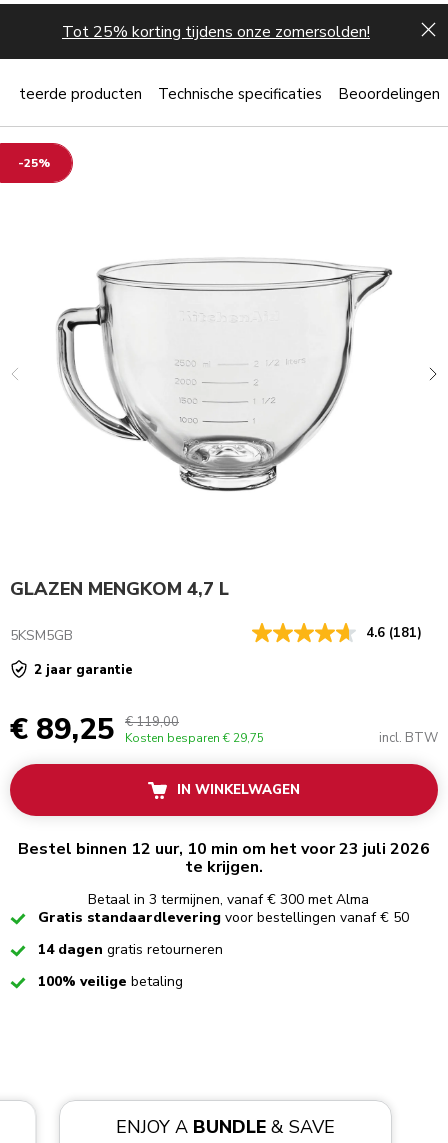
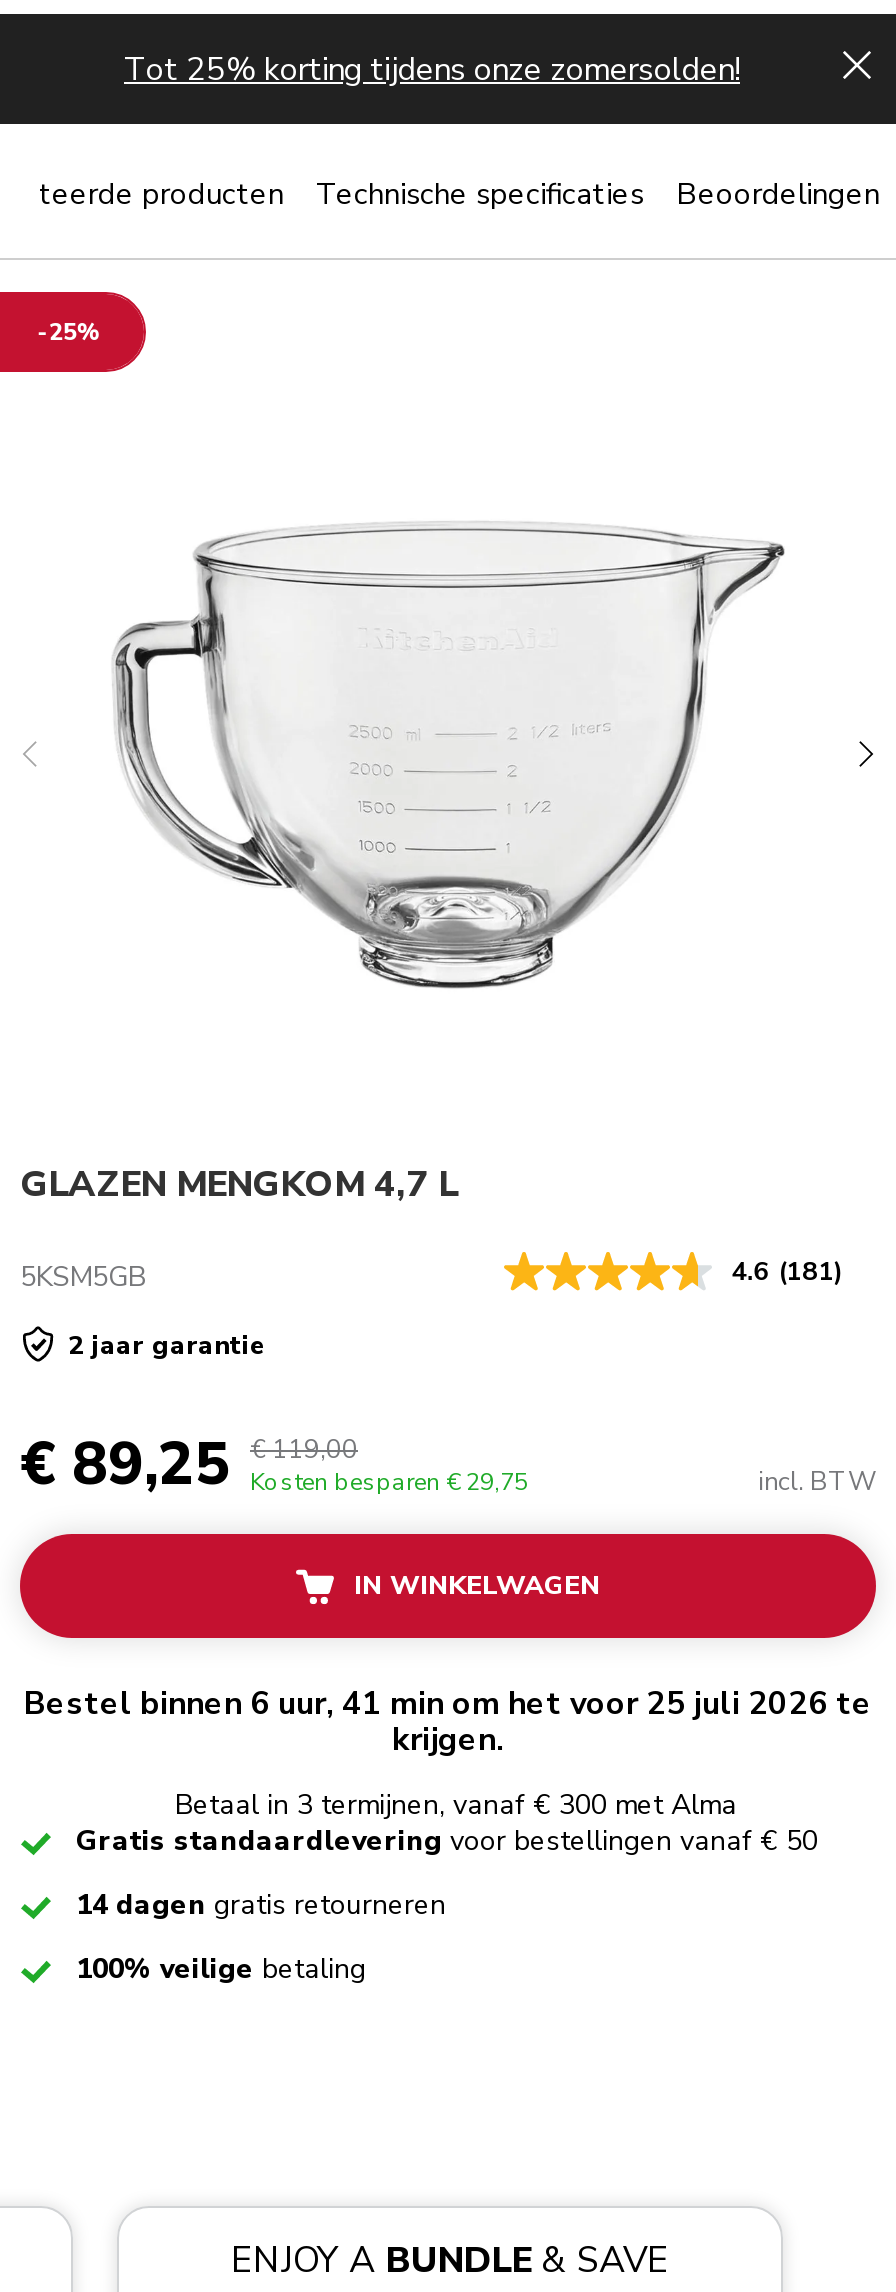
[18,838,430,878] Bestel binnen 12 uur, 10 min om het voor 23 juli 2026 | te krijgen. -> [24,1683,872,1763] Bestel binnen 6 uur, 41 min om het voor 25 juli 2026 te | krijgen.

